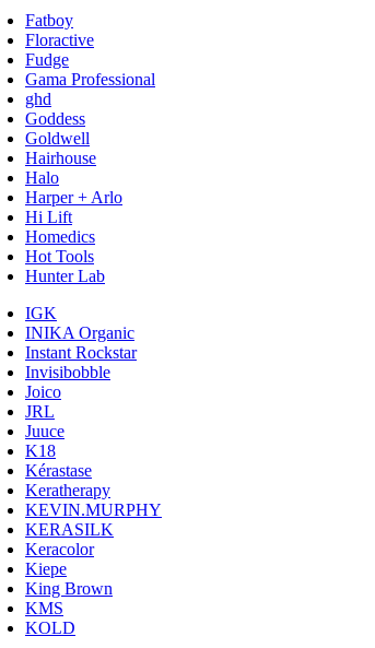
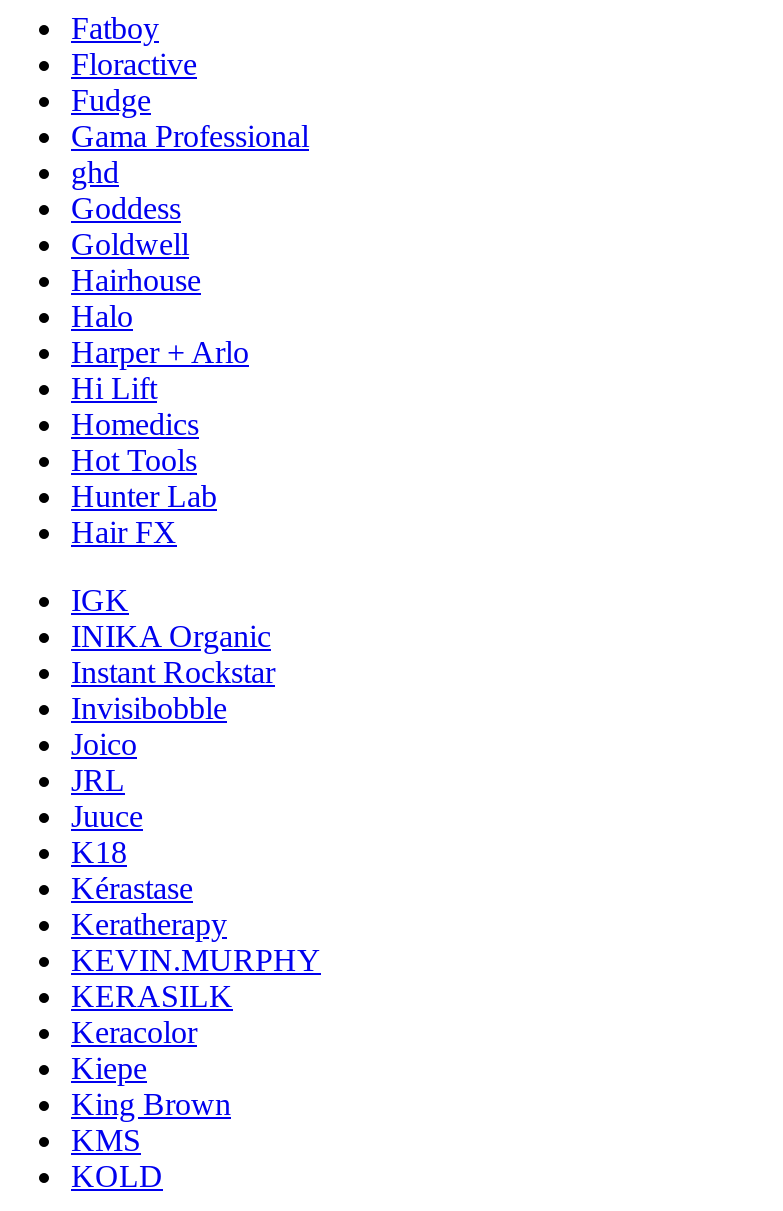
none -> [71,515,177,549] Hair FX

